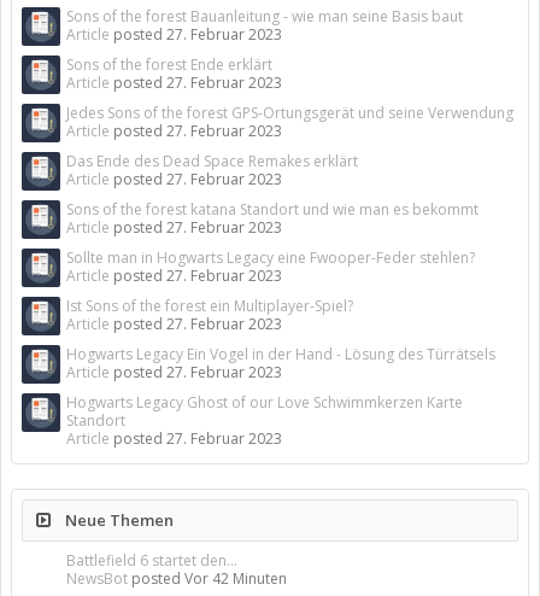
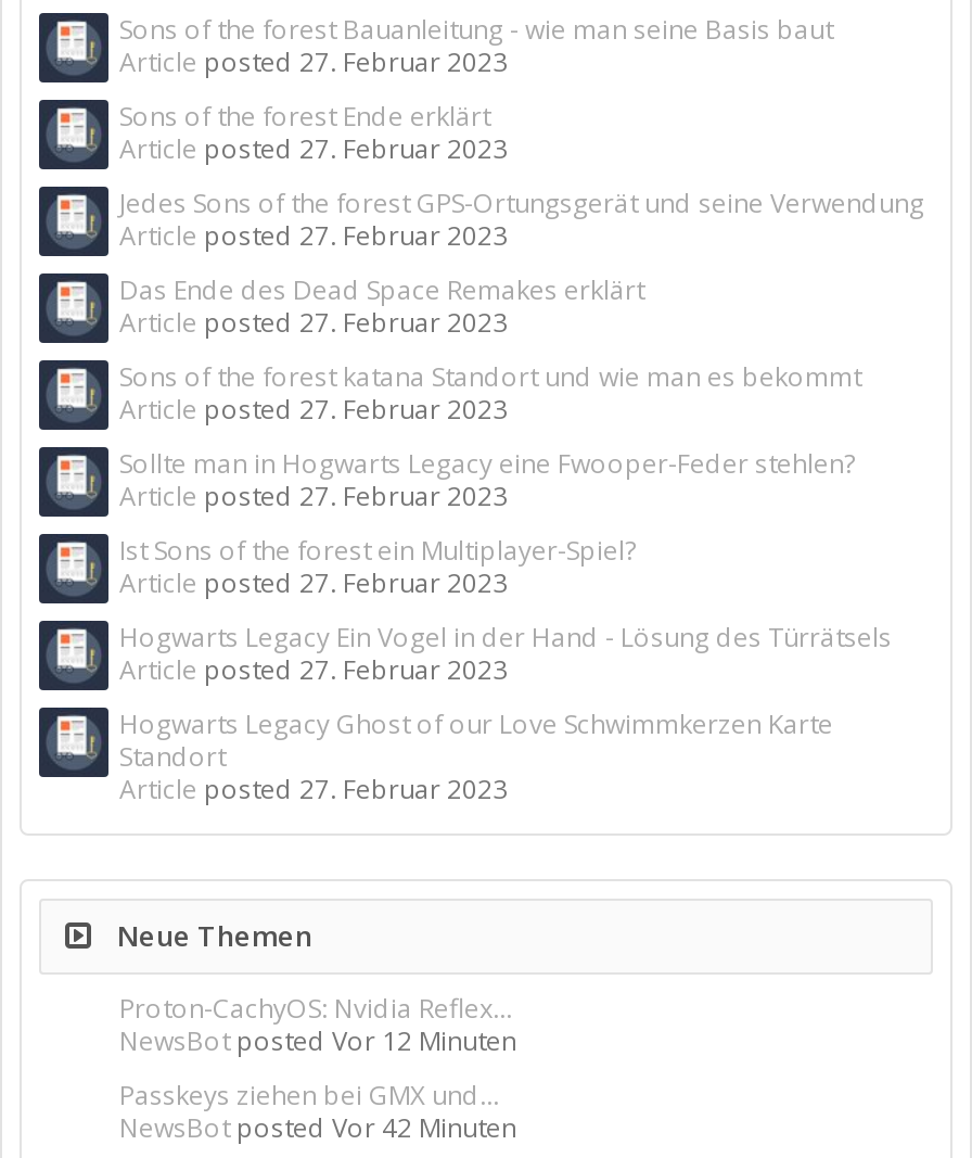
[66,550,237,571] Battlefield 6 startet den... -> [119,990,516,1114] Proton-CachyOS: Nvidia Reflex... | NewsBot posted Vor 12 Minuten | Passkeys ziehen bei GMX und...

